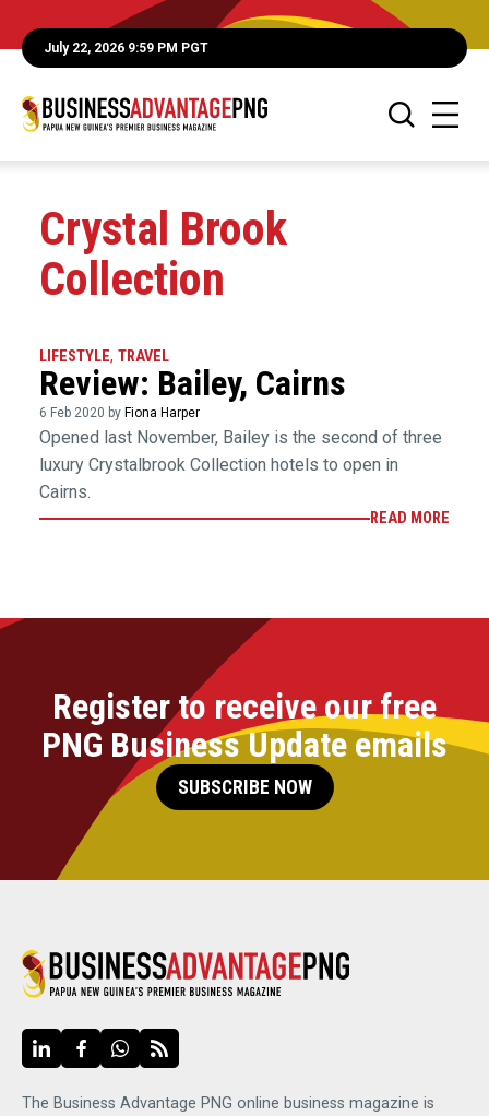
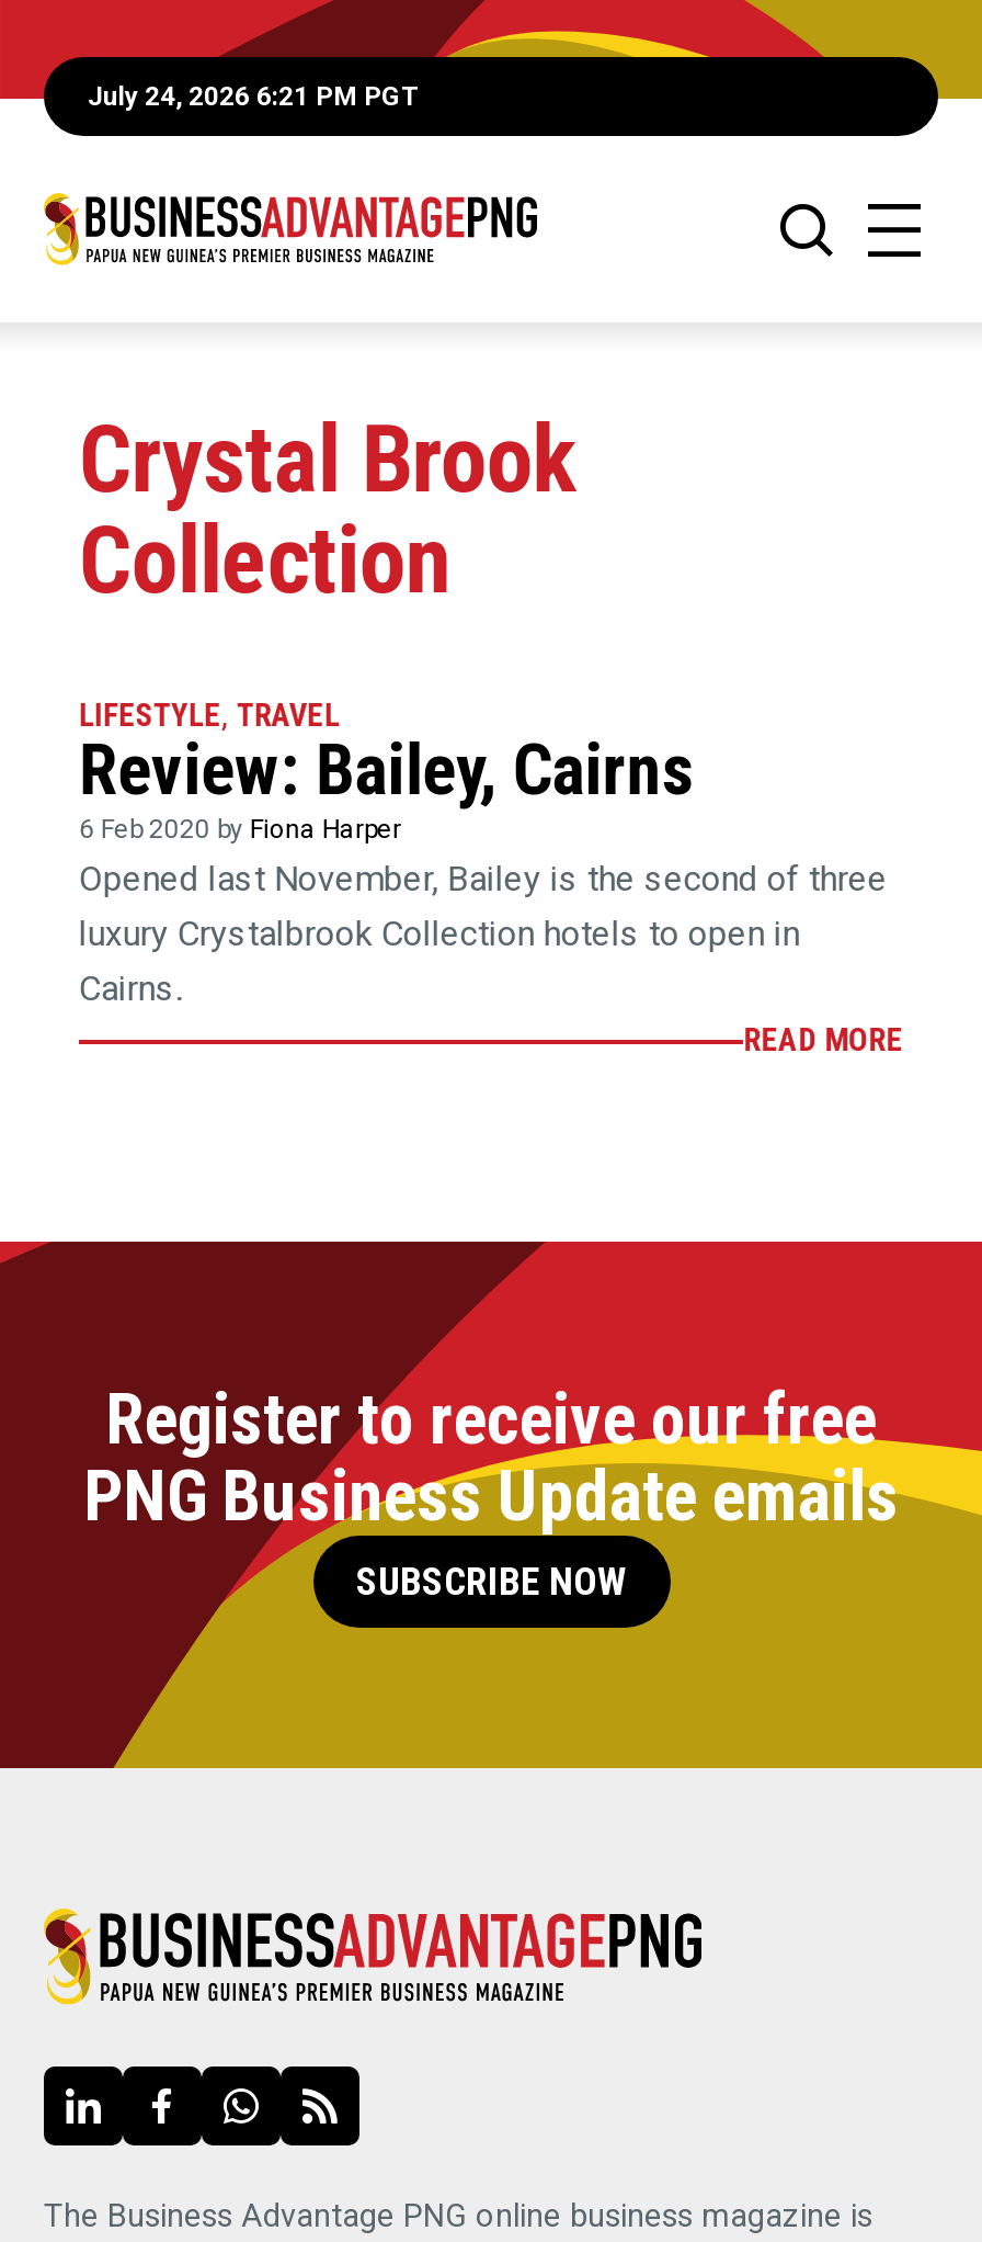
[44,40,208,56] July 22, 2026 9:59 PM PGT -> [88,81,419,112] July 24, 2026 6:21 PM PGT

